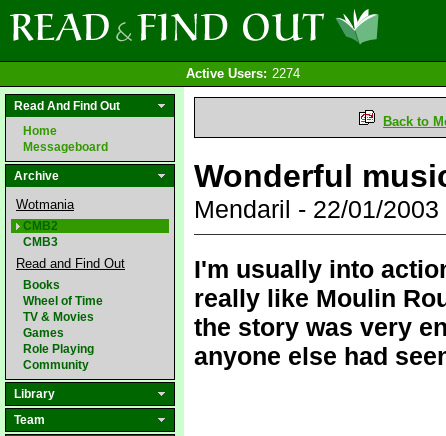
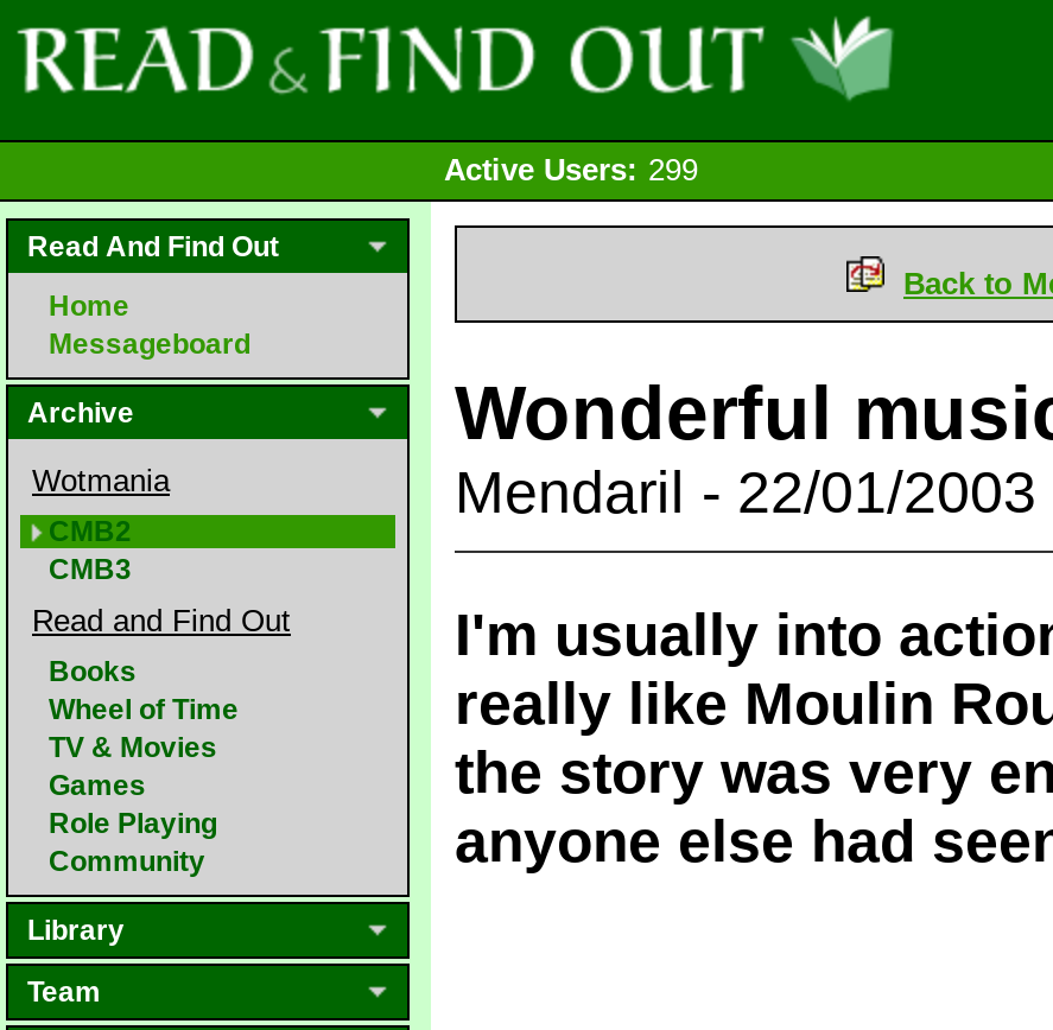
[186,66,300,81] Active Users: 2274 -> [444,152,698,187] Active Users: 299

